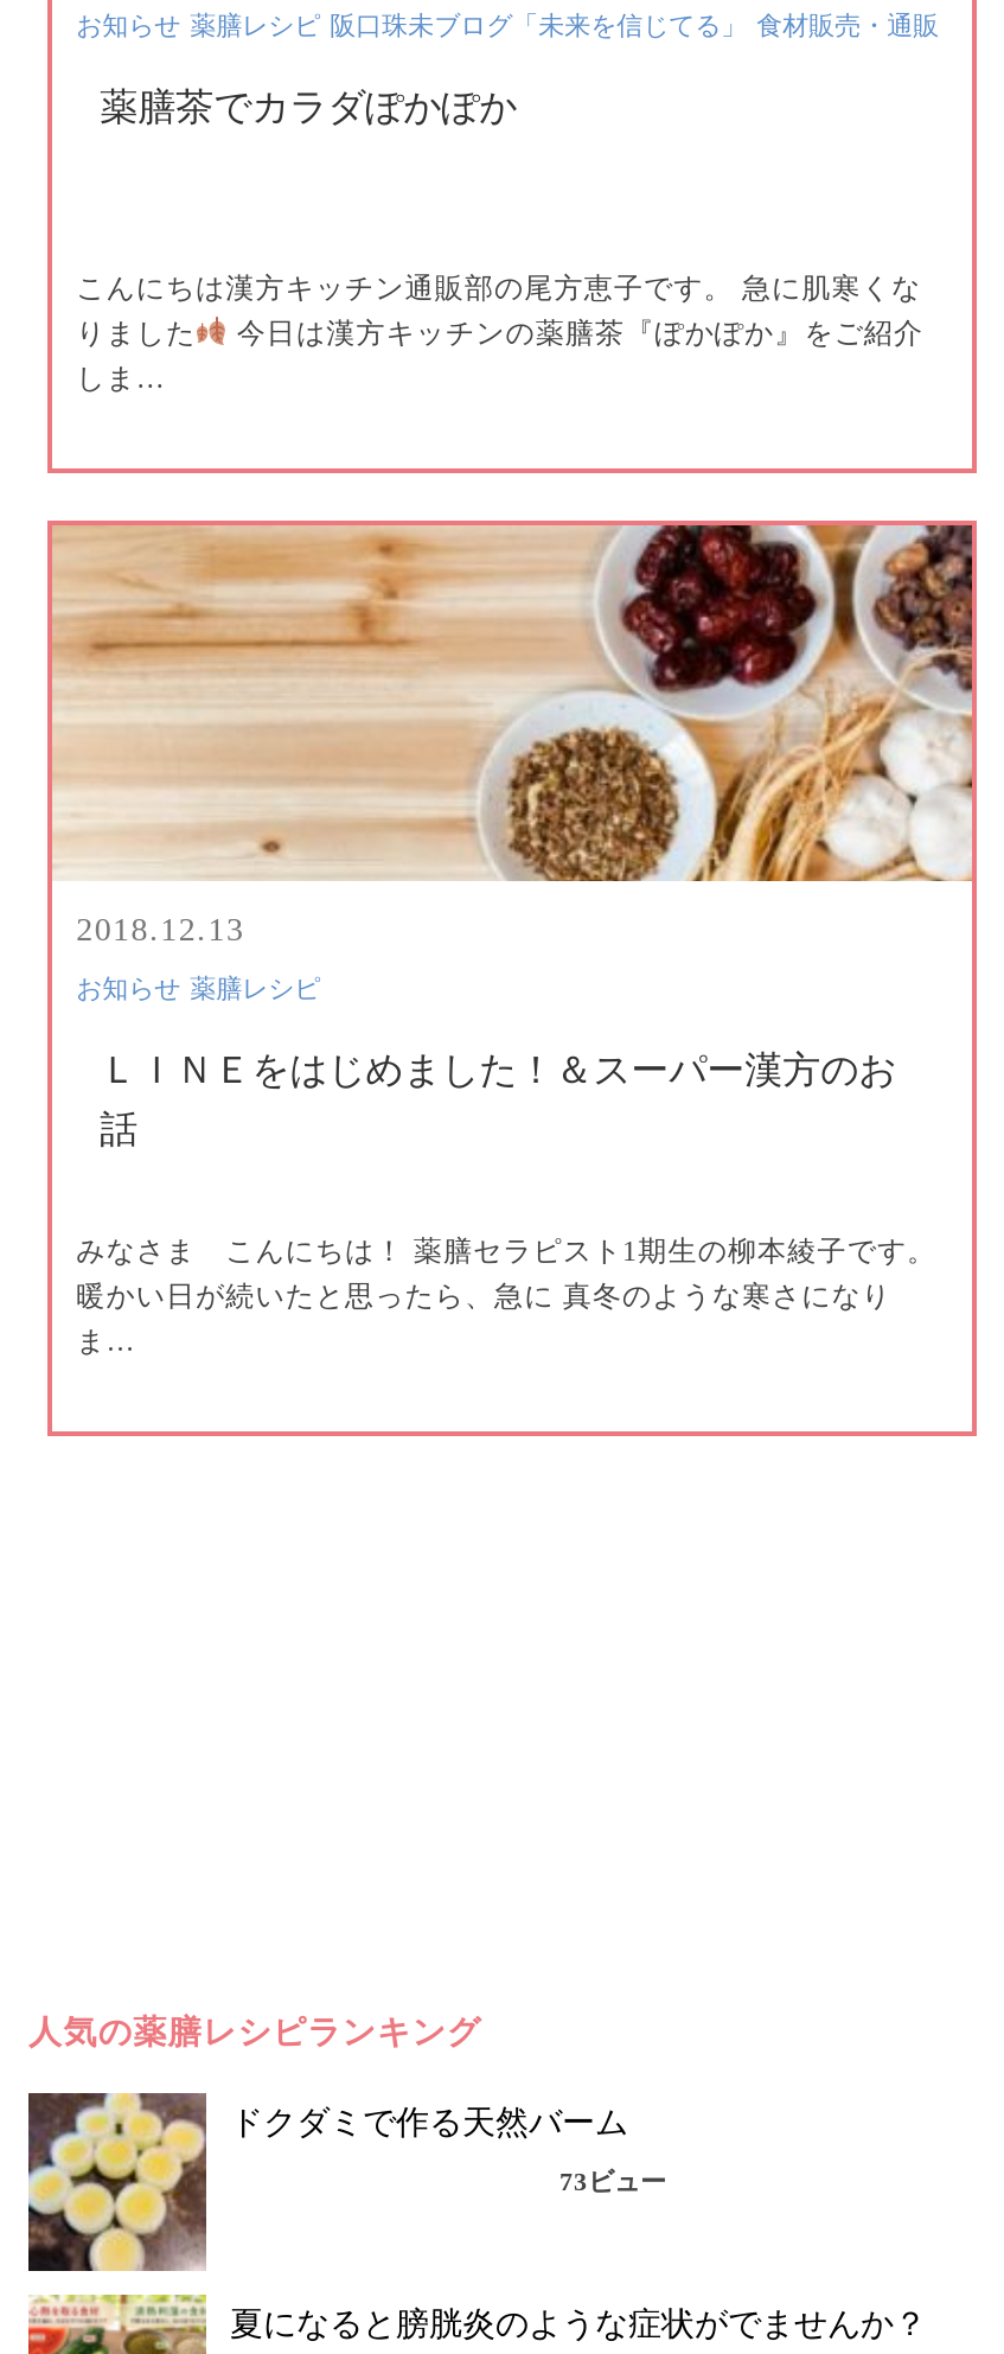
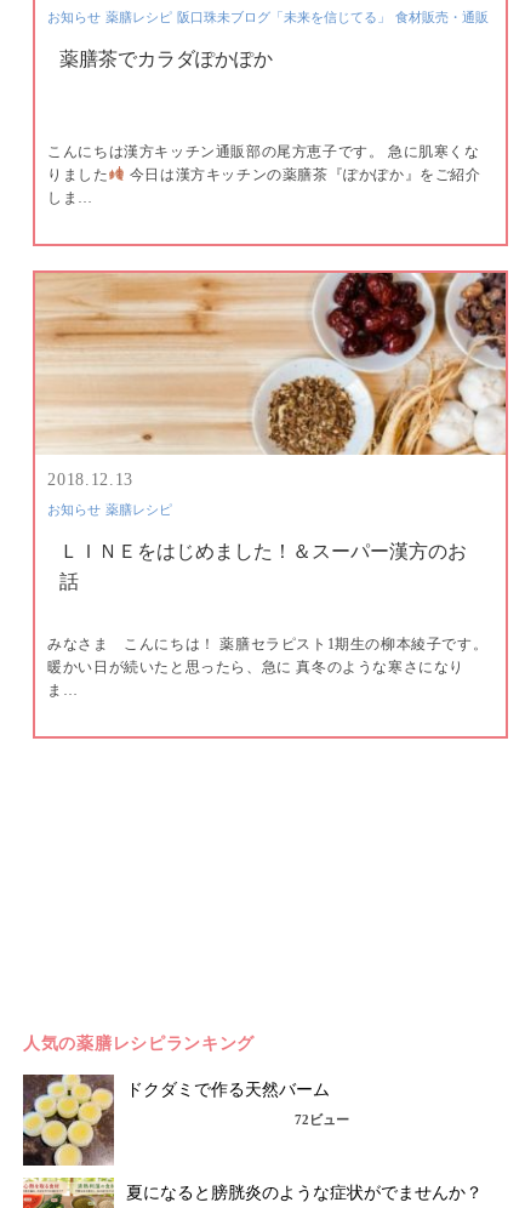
[559,2166,666,2195] 73ビュー -> [295,1112,349,1126] 72ビュー

